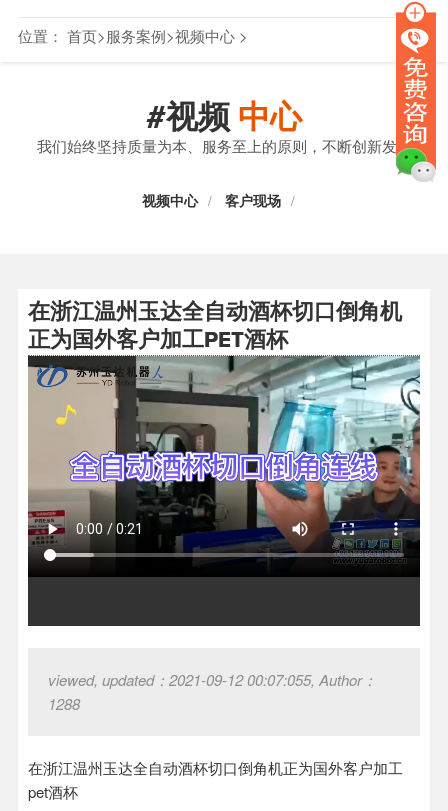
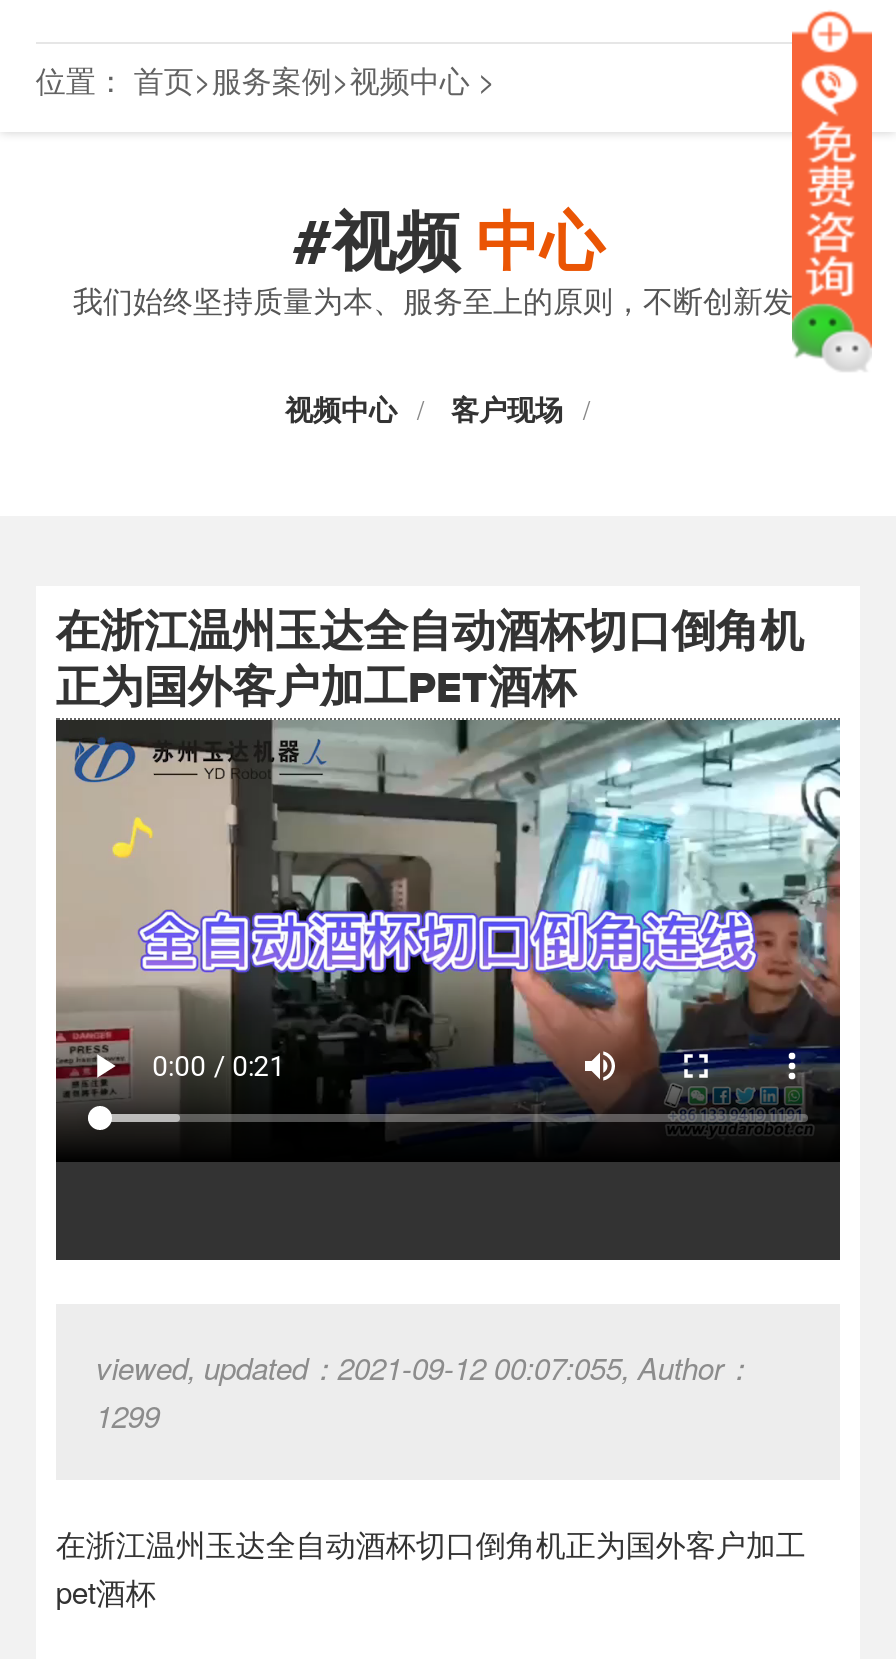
[48,693,80,714] 1288 -> [96,1394,160,1436] 1299

